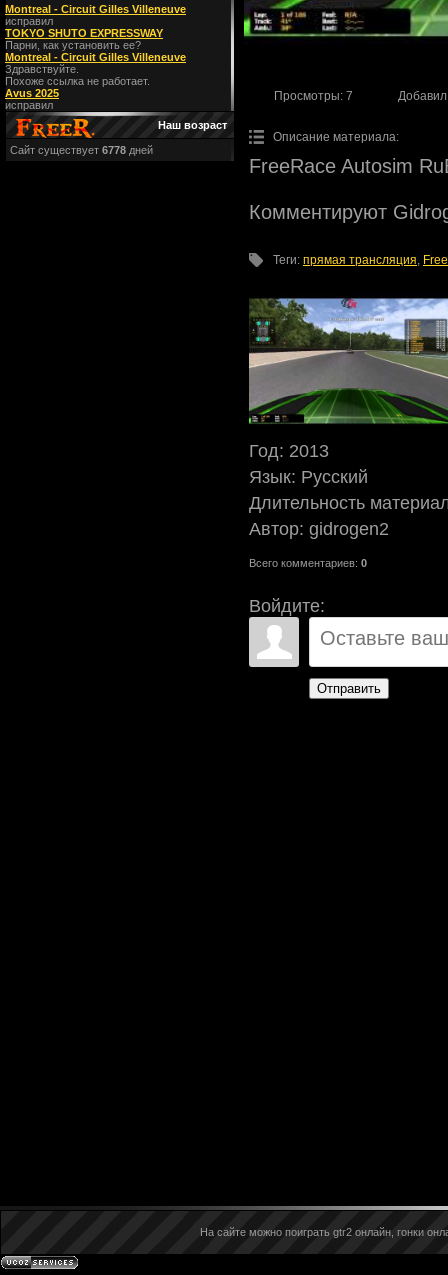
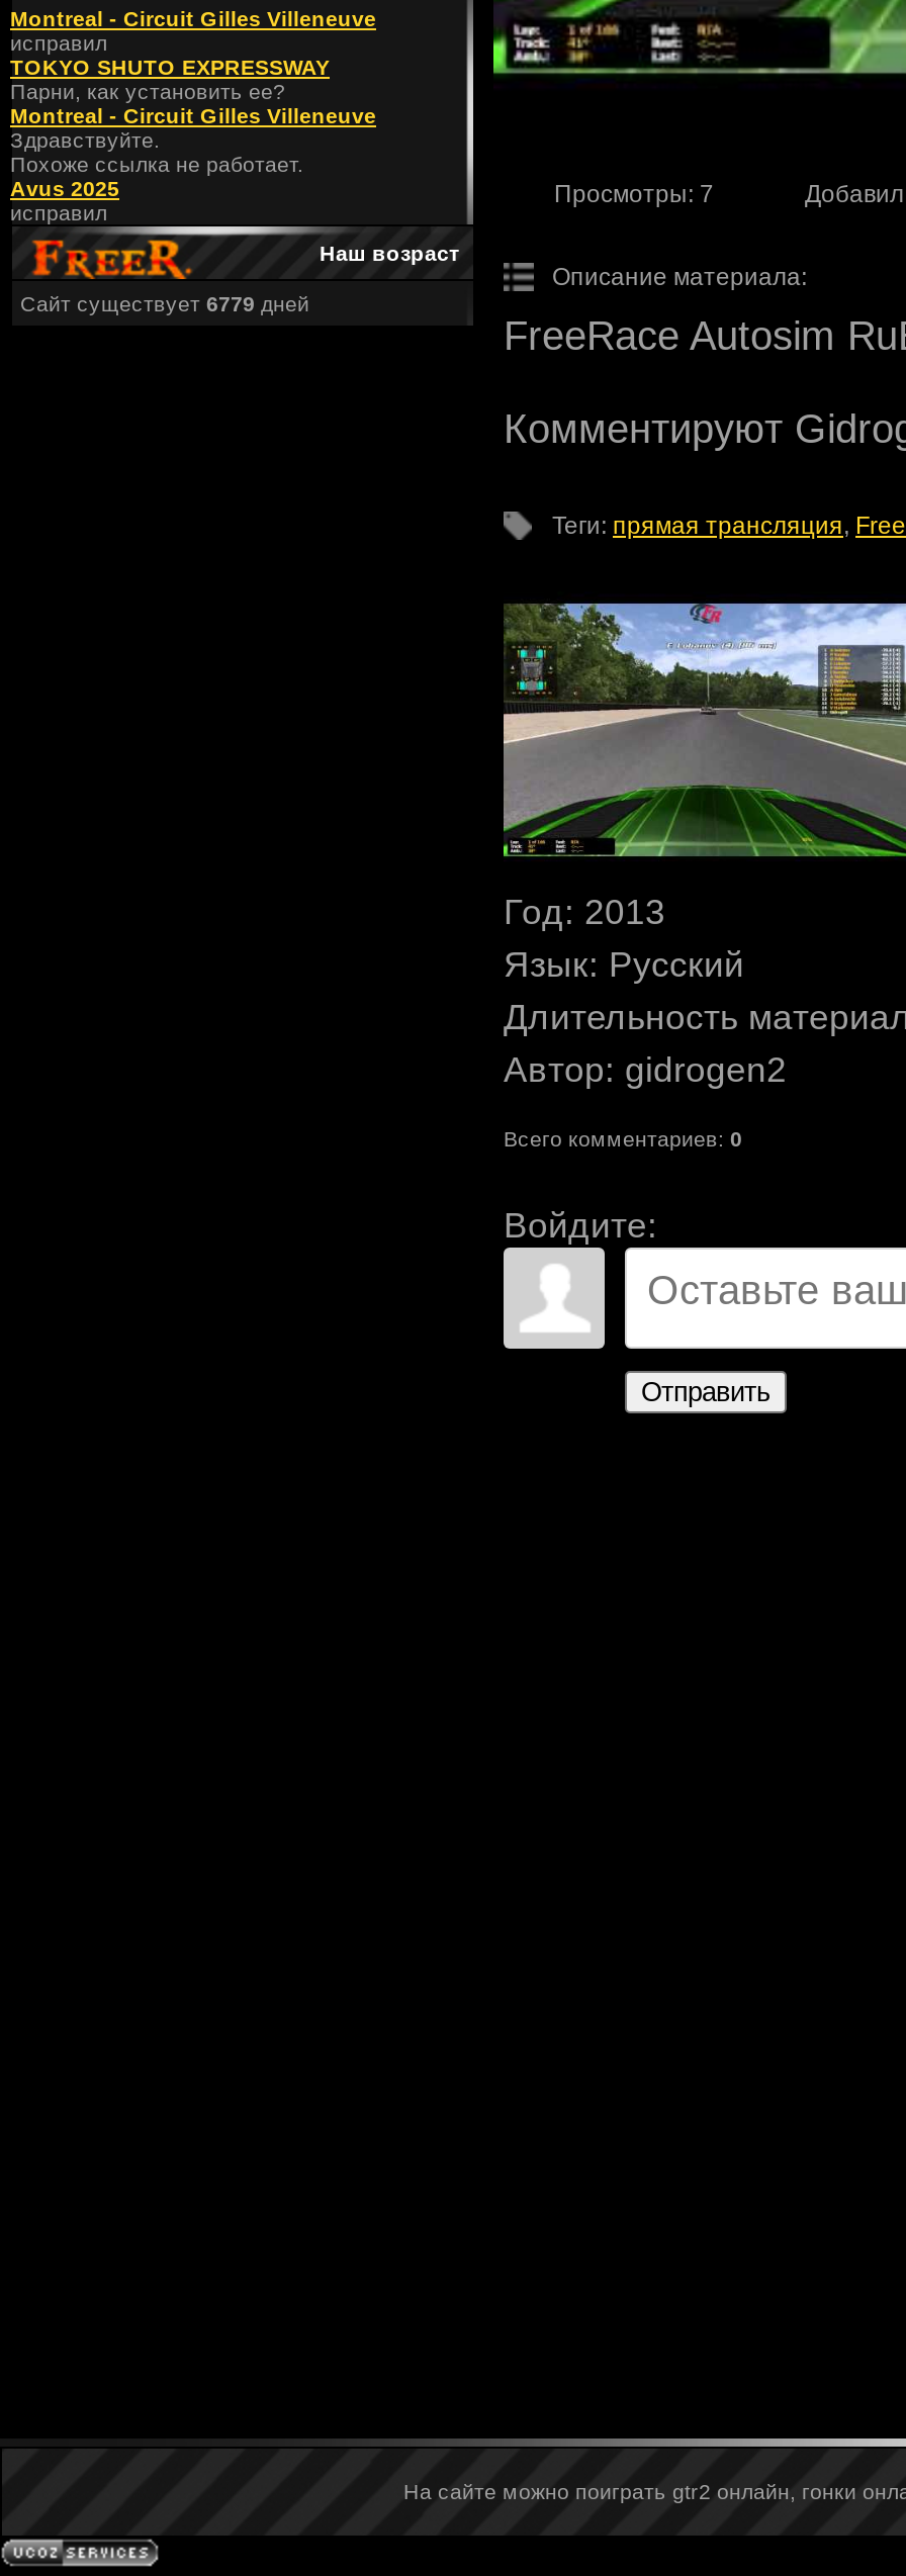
[10,144,153,156] Сайт существует 6778 дней -> [20,291,309,315] Сайт существует 6779 дней

